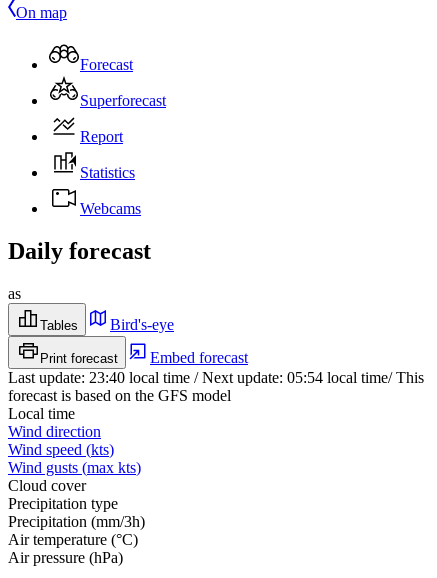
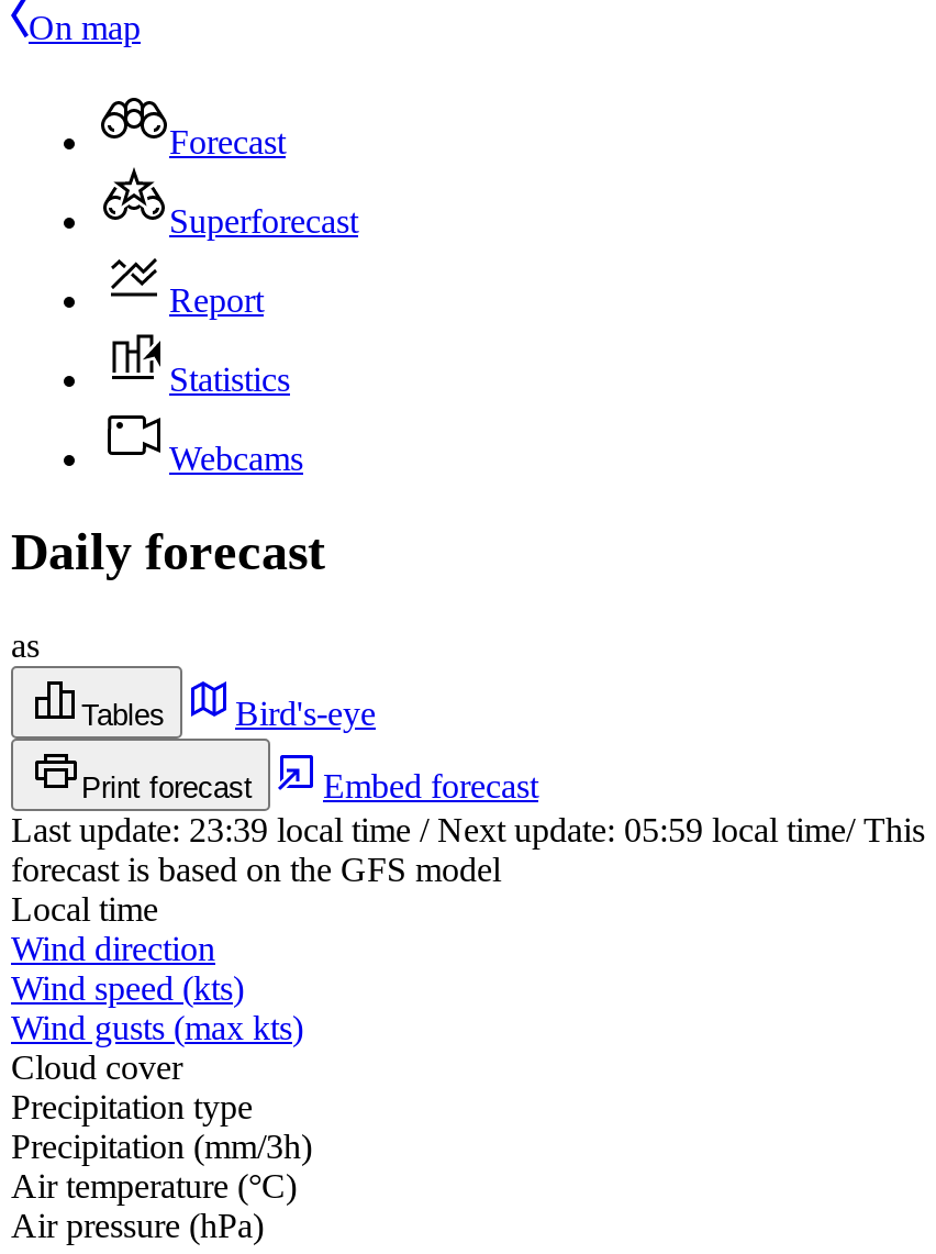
[8,369,424,386] Last update:23:40 local time / Next update: 05:54 local time/ This -> [11,810,925,848] Last update:23:39 local time / Next update: 05:59 local time/ This

